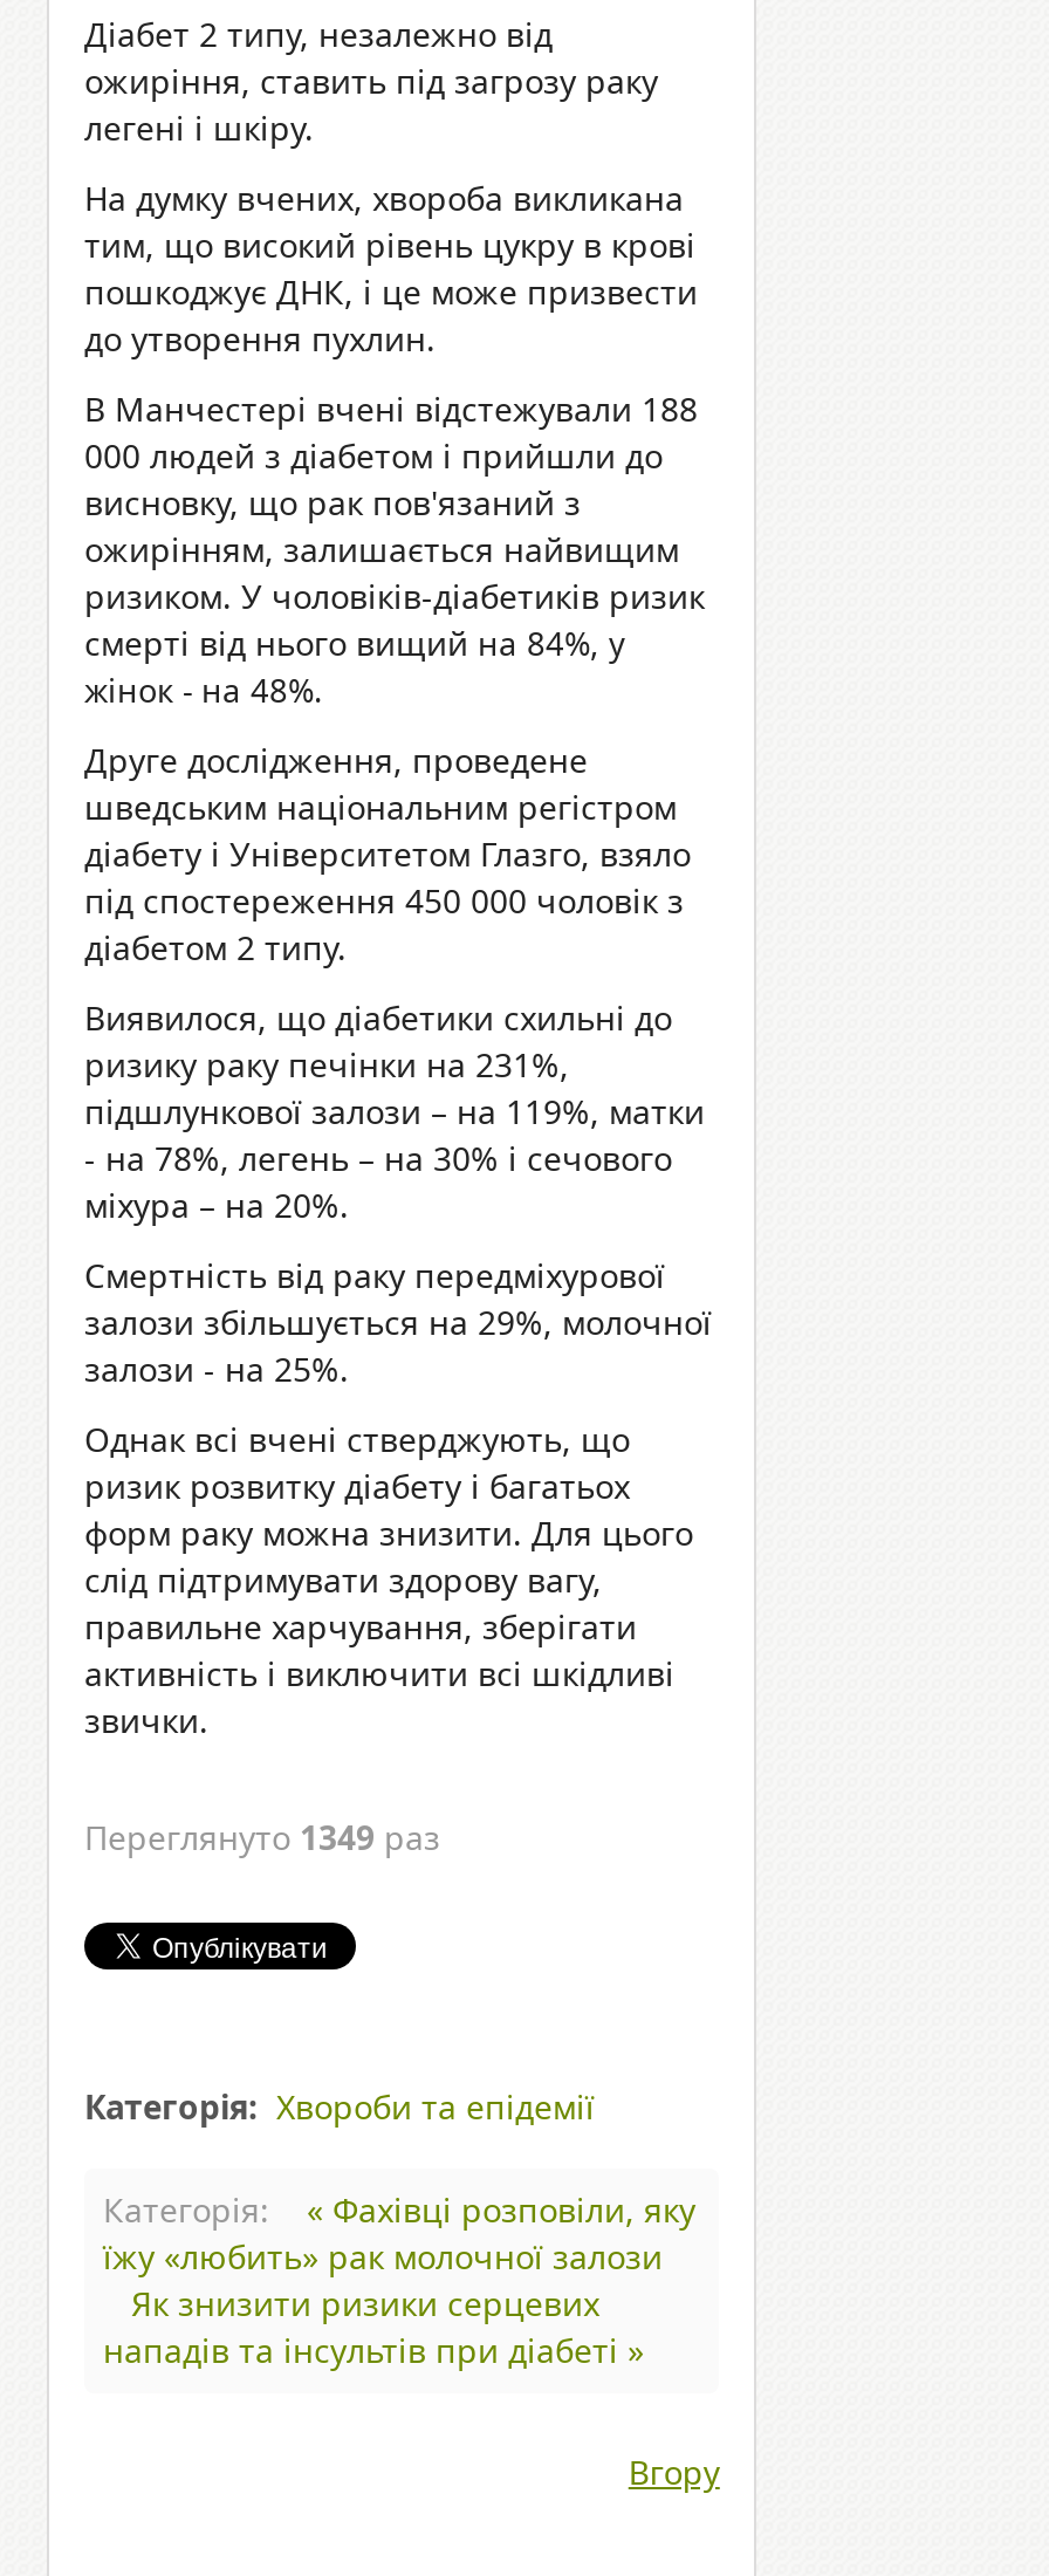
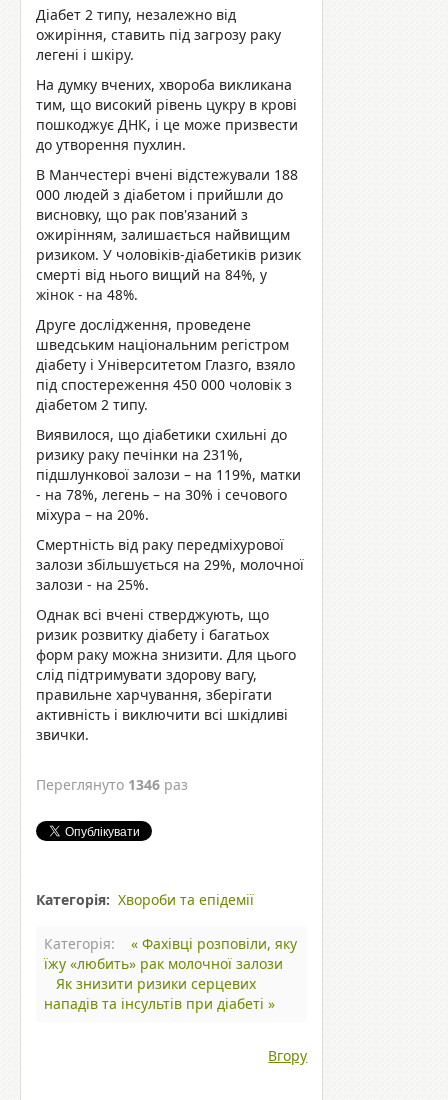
[84,1815,440,1860] Переглянуто 1349 раз -> [36,775,188,794] Переглянуто 1346 раз

